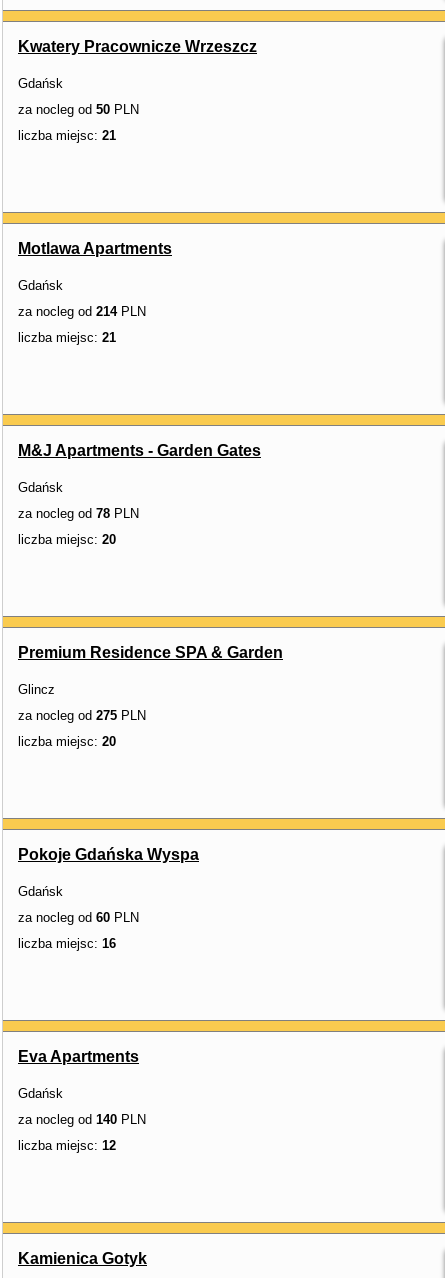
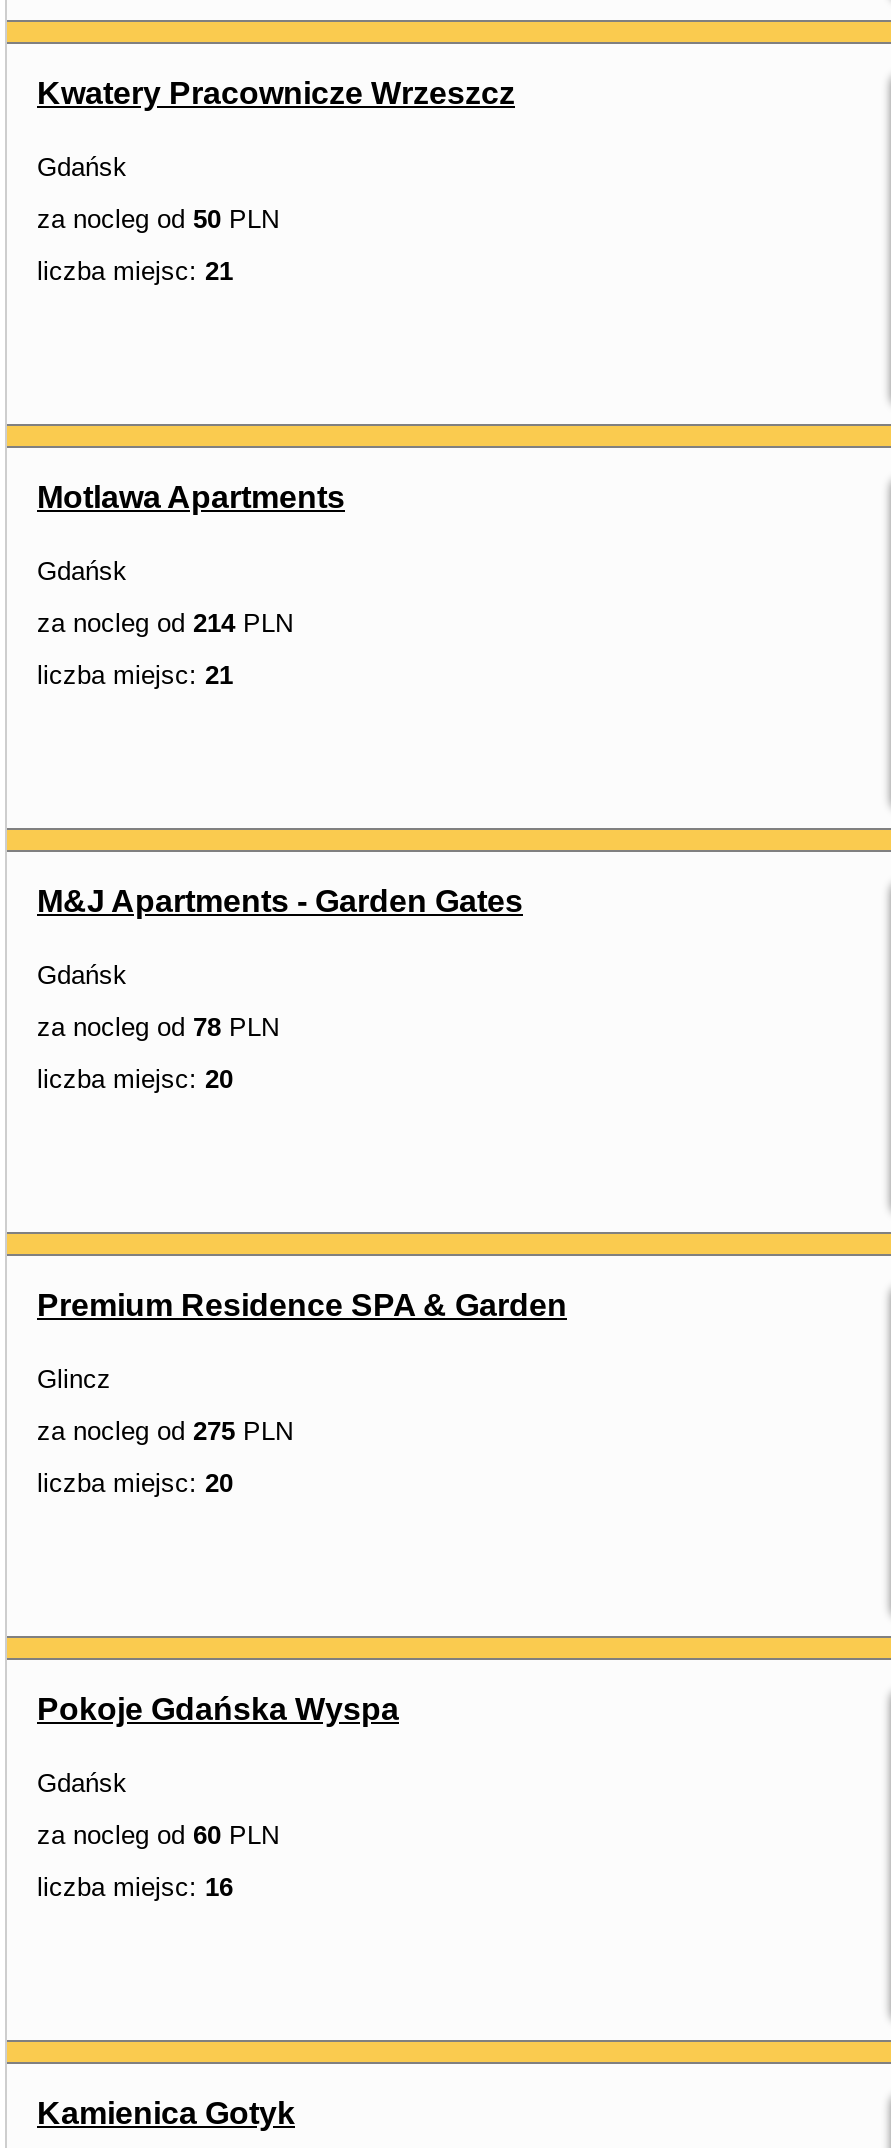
[18,1048,146,1153] Eva Apartments | Gdańsk | za nocleg od 140 PLN | liczba miejsc: 12 -> none

